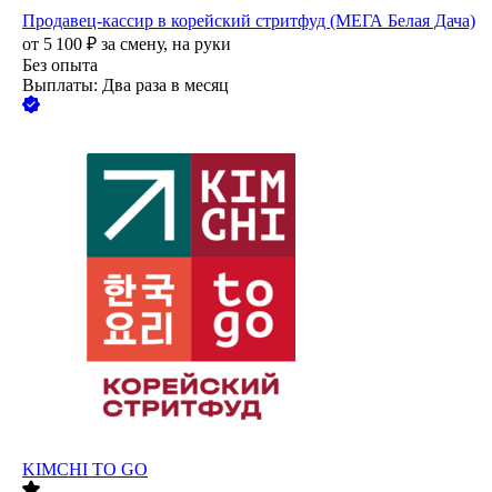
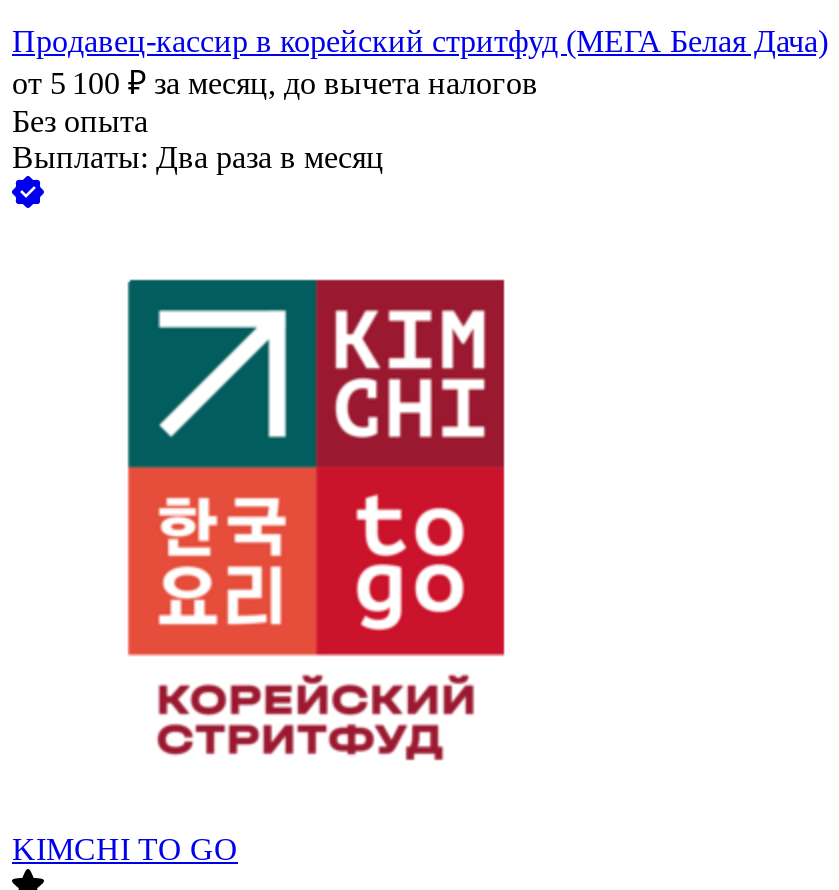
[22,35,231,54] от 5 100 ₽ за смену, на руки -> [12,67,538,101] от 5 100 ₽ за месяц, до вычета налогов

